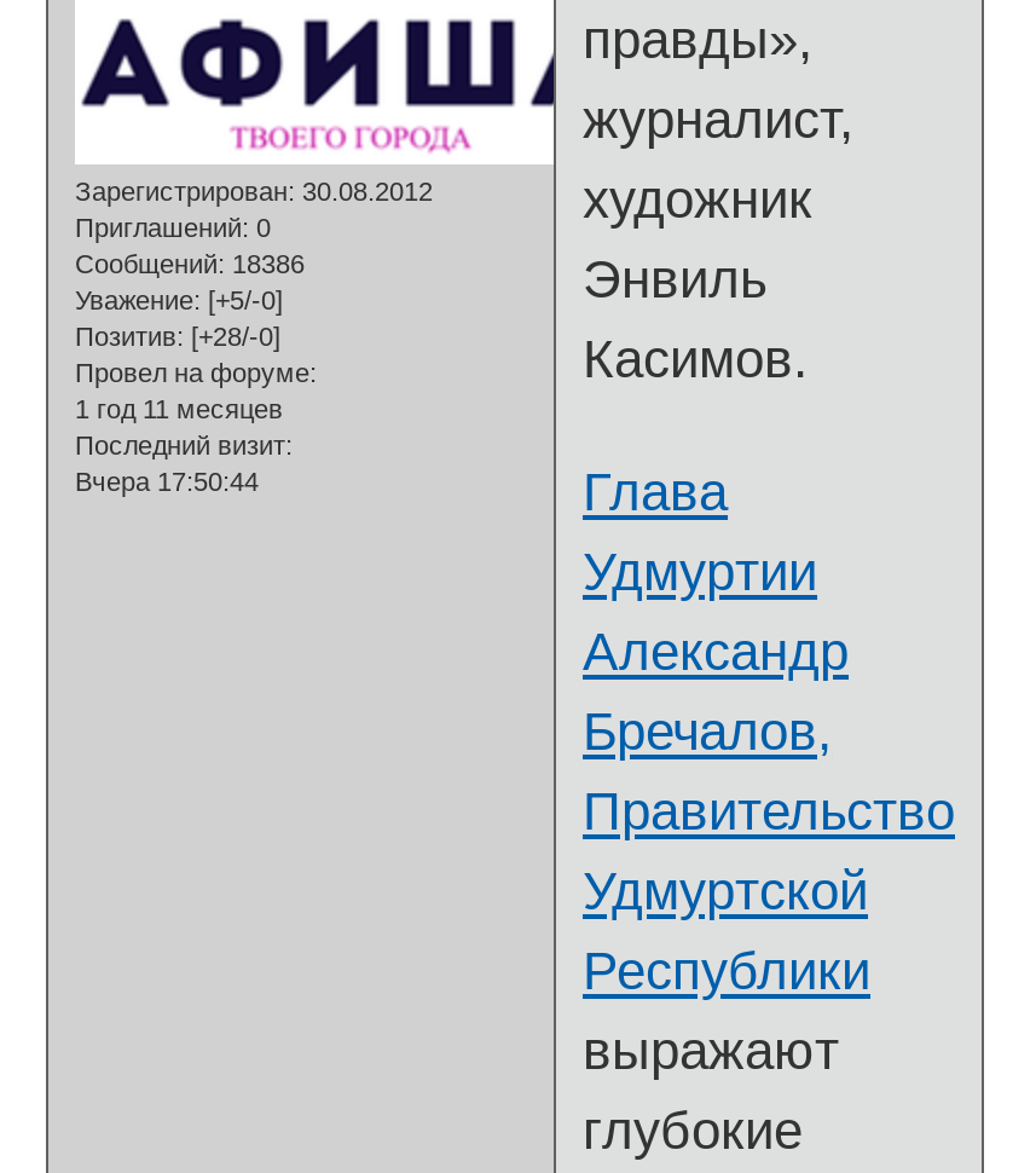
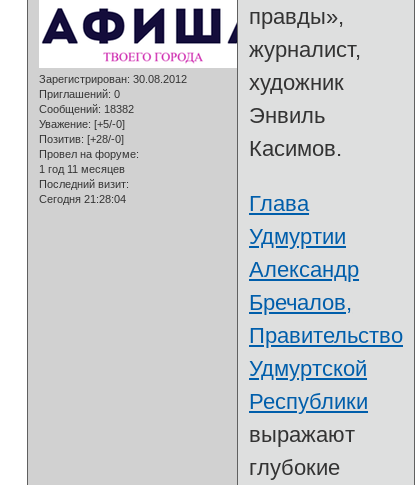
[75,250,305,279] Сообщений: 18386 -> [39,103,134,115] Сообщений: 18382
[75,468,259,497] Вчера 17:50:44 -> [39,193,126,205] Сегодня 21:28:04

